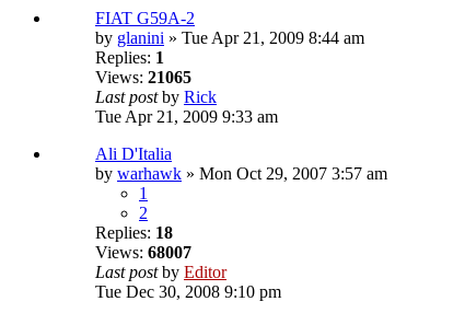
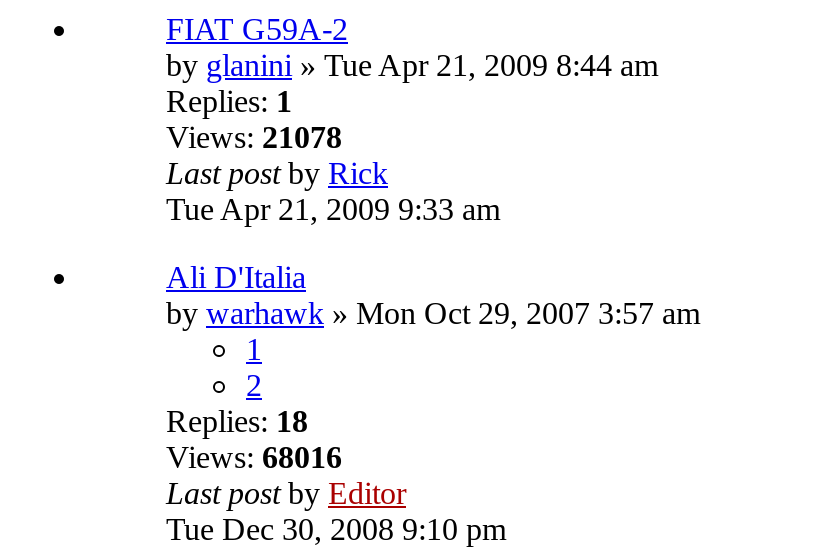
[95,68,191,87] Views: 21065 -> [166,121,342,155] Views: 21078
[95,243,191,262] Views: 68007 -> [166,441,342,475] Views: 68016

